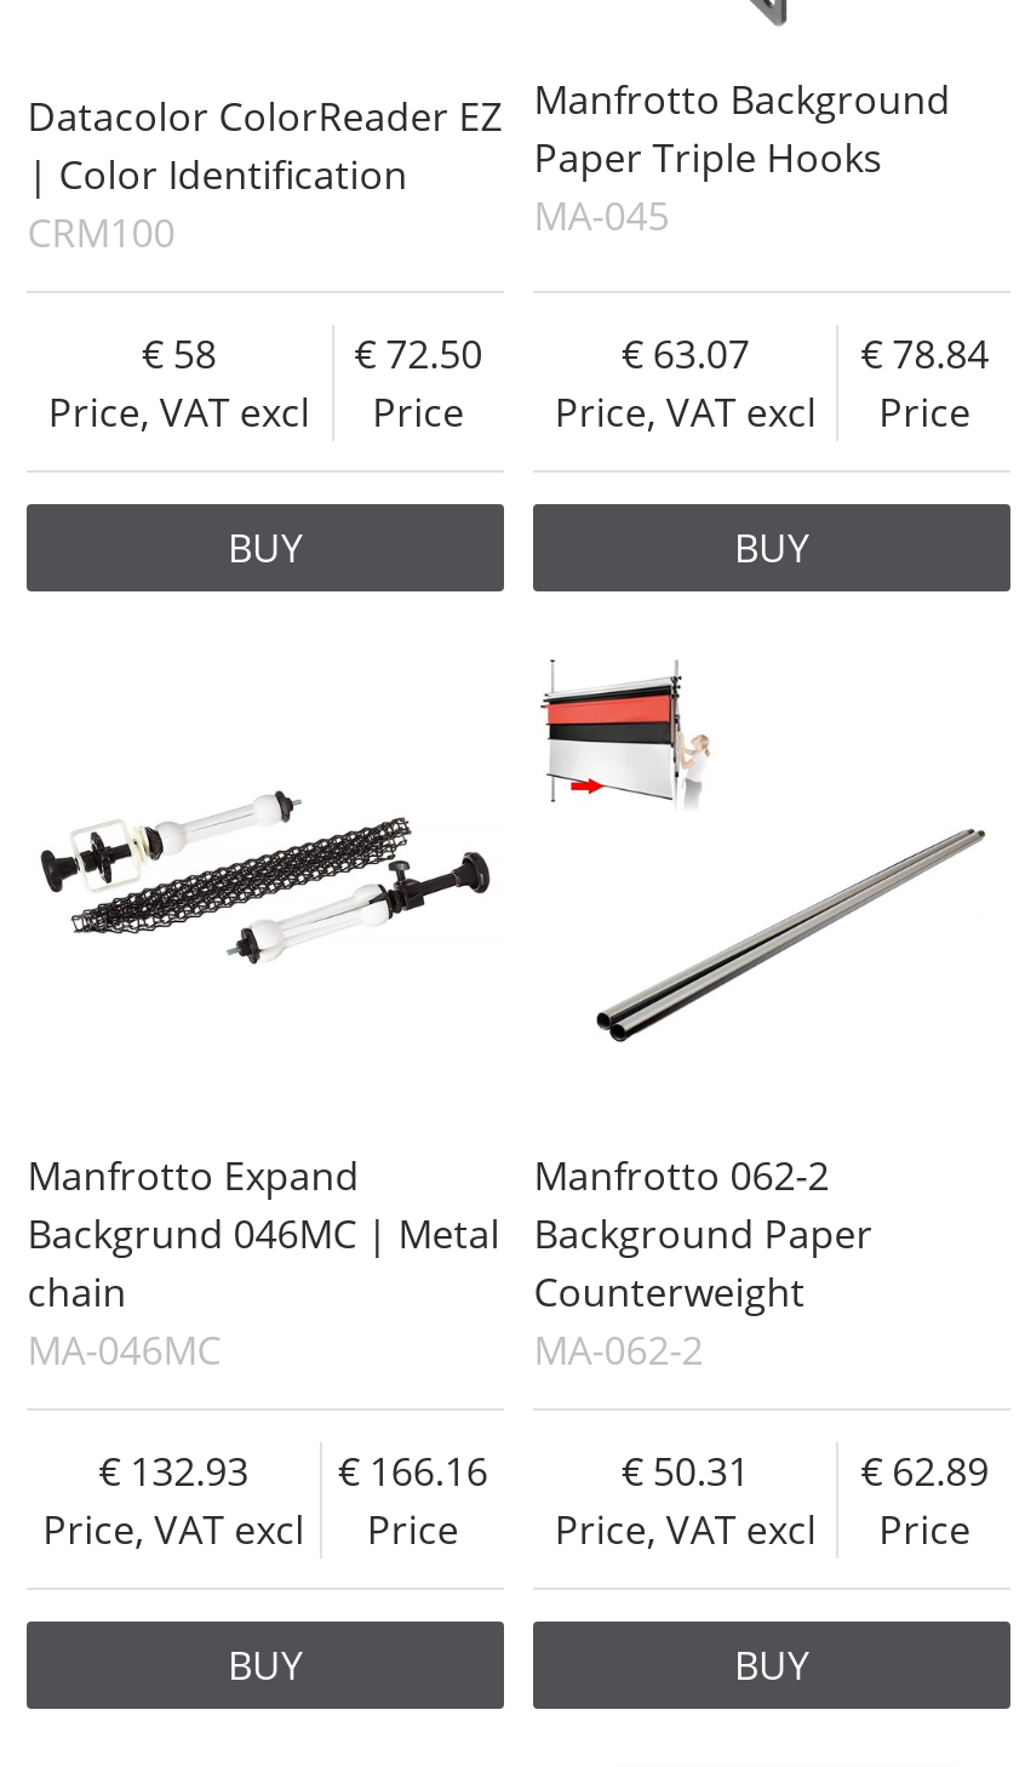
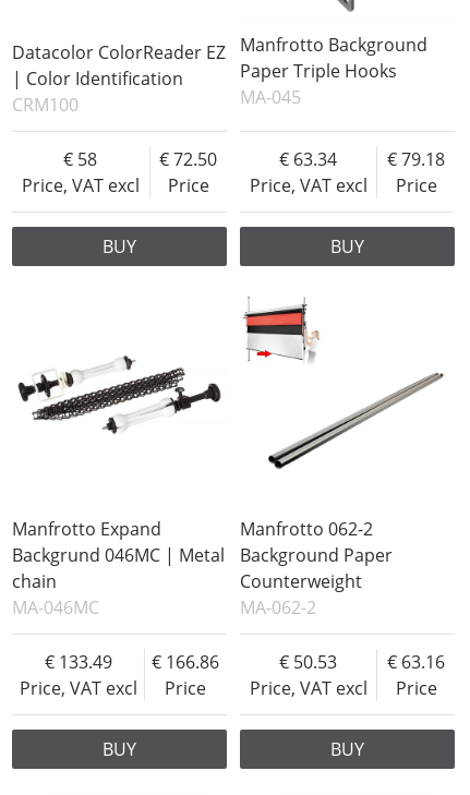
[653,327,750,380] 63.07 -> [294,147,337,171] 63.34
[892,327,989,380] 78.84 -> [401,147,445,171] 79.18
[130,1444,249,1497] 132.93 -> [58,650,112,674] 133.49
[369,1444,488,1497] 166.16 -> [166,650,220,674] 166.86
[653,1444,750,1497] 50.31 -> [294,650,337,674] 50.53
[892,1444,989,1497] 62.89 -> [401,650,445,674] 63.16

